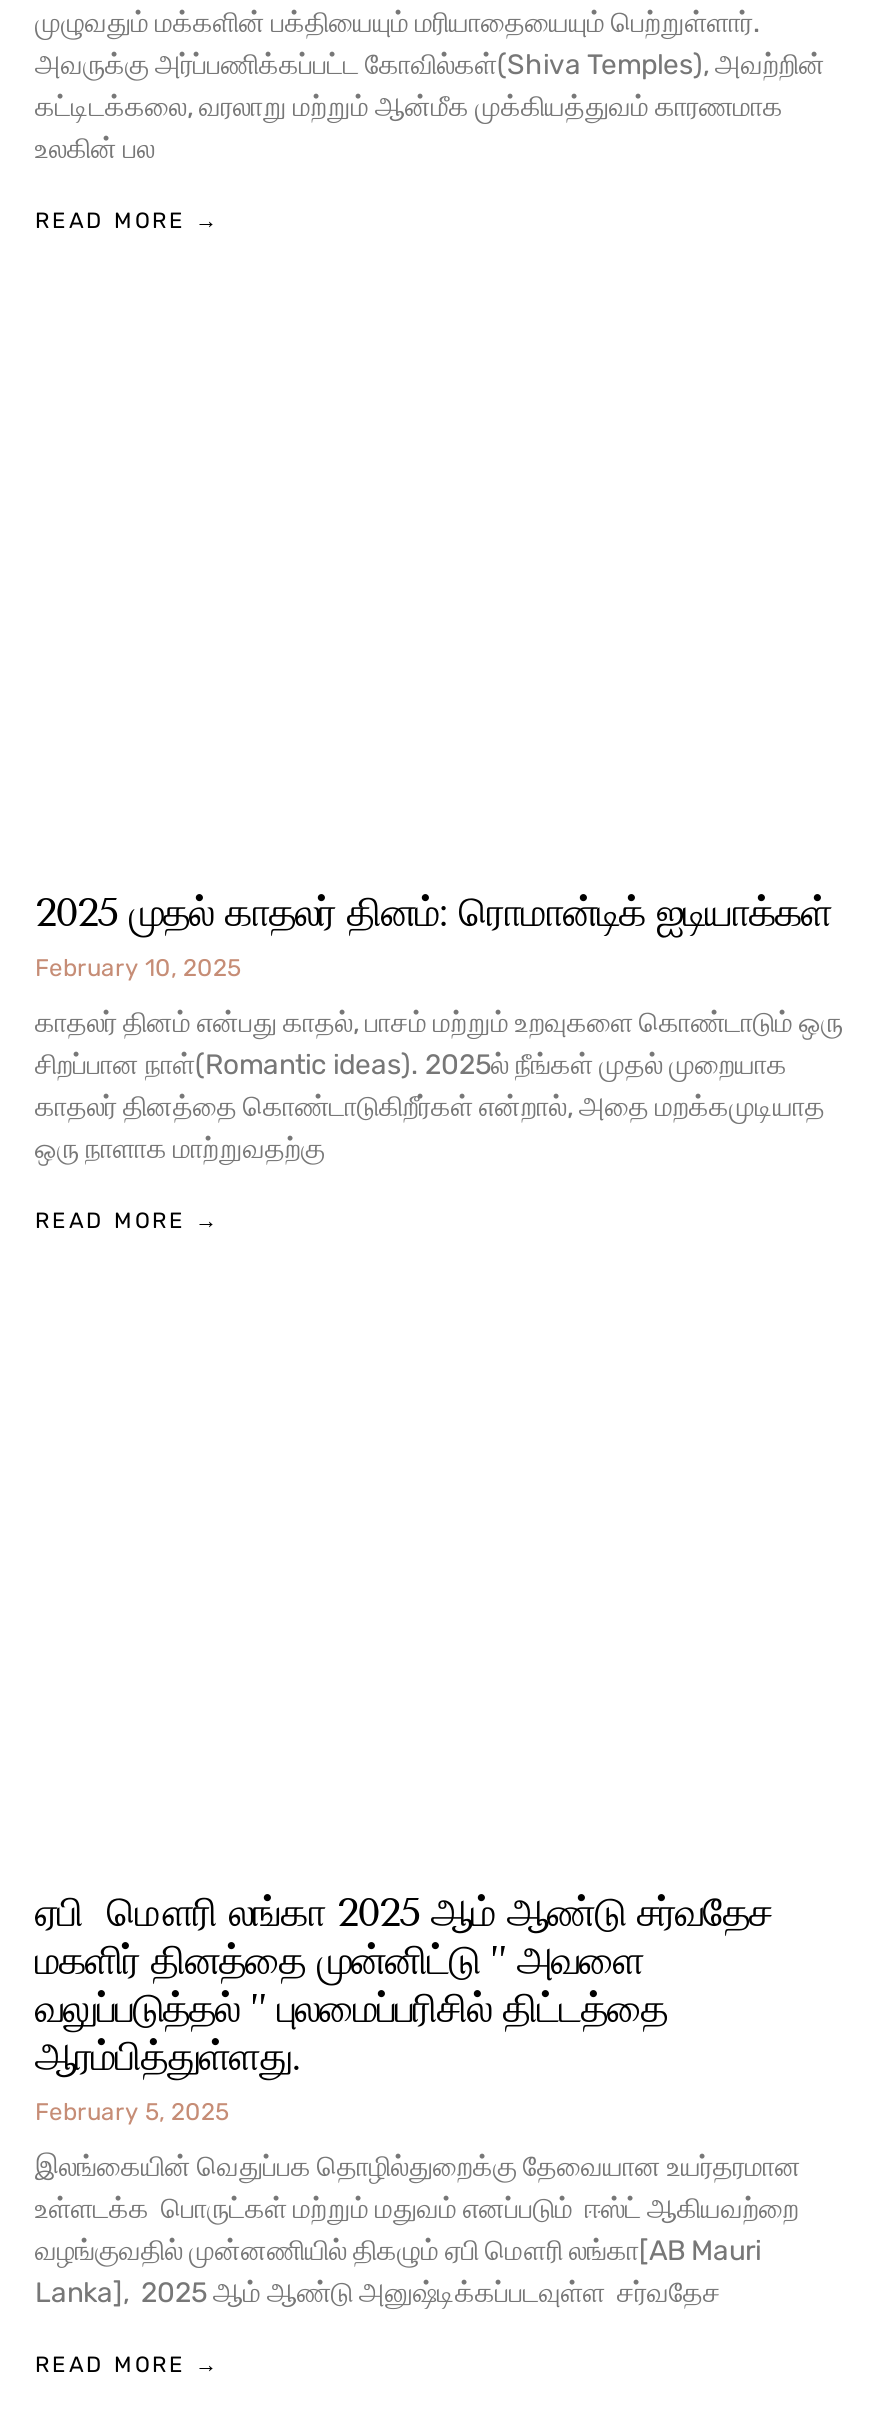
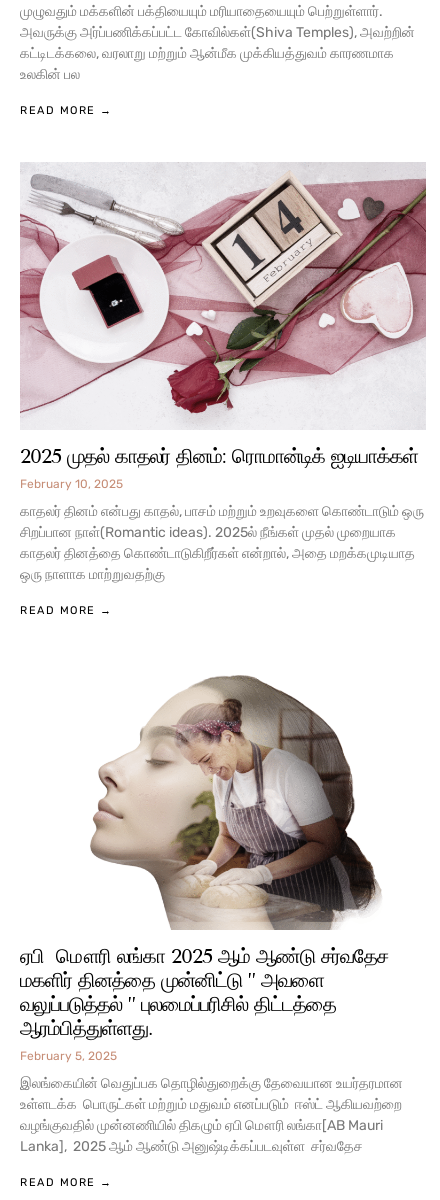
none -> [19,162,427,429] [image]
none -> [89,674,382,931] [image]

